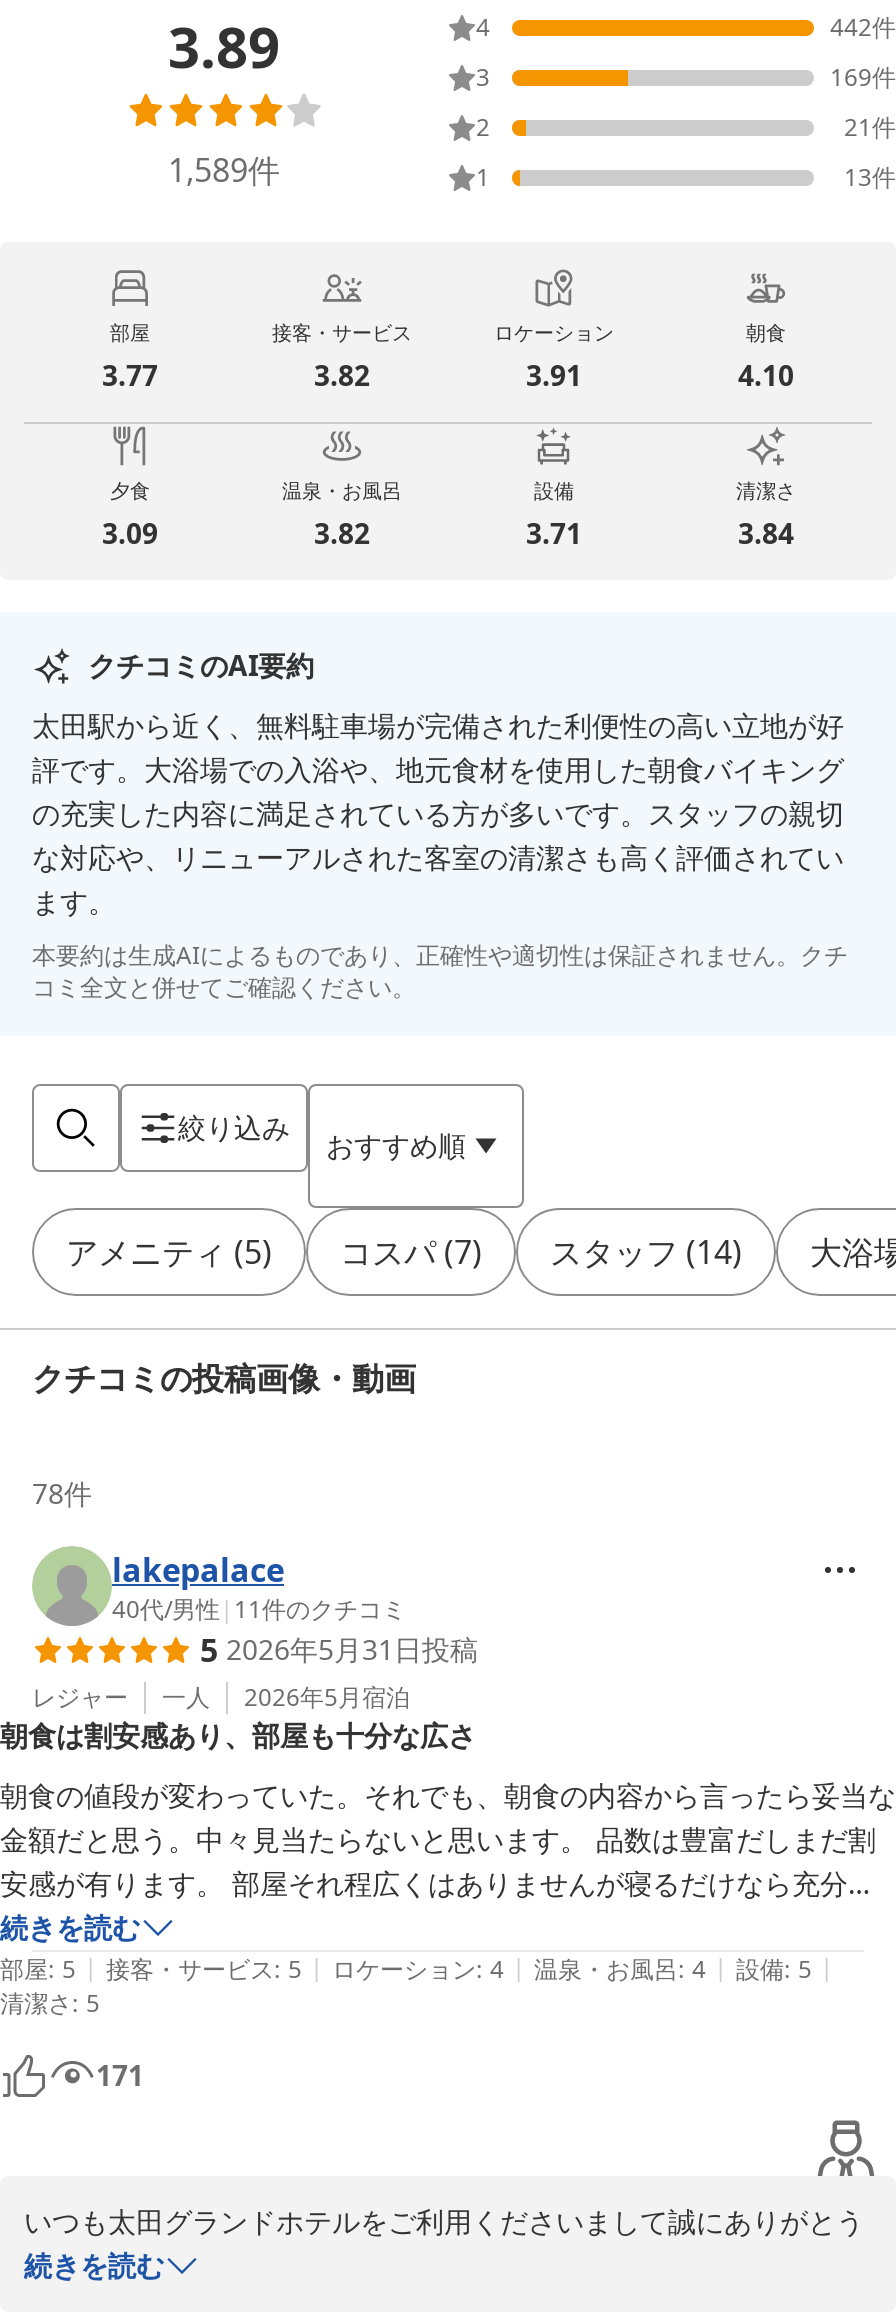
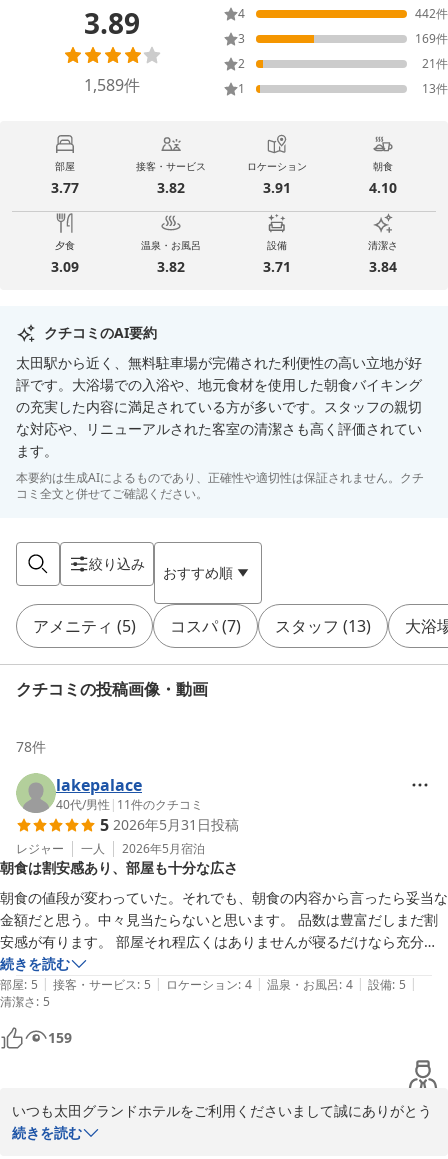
[550,1230,742,1274] スタッフ (14) -> [275,615,371,637] スタッフ (13)
[96,2056,144,2094] 171 -> [48,1028,72,1047] 159

